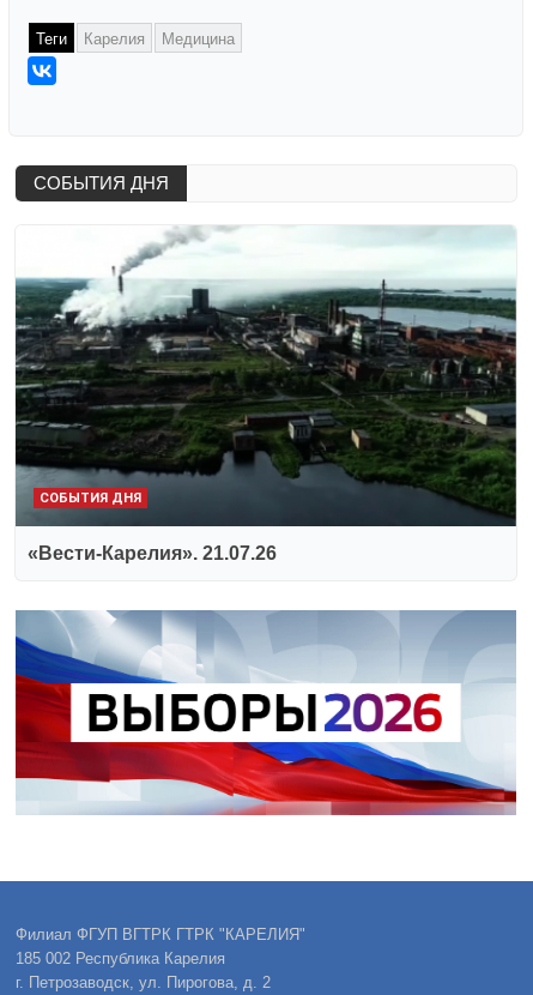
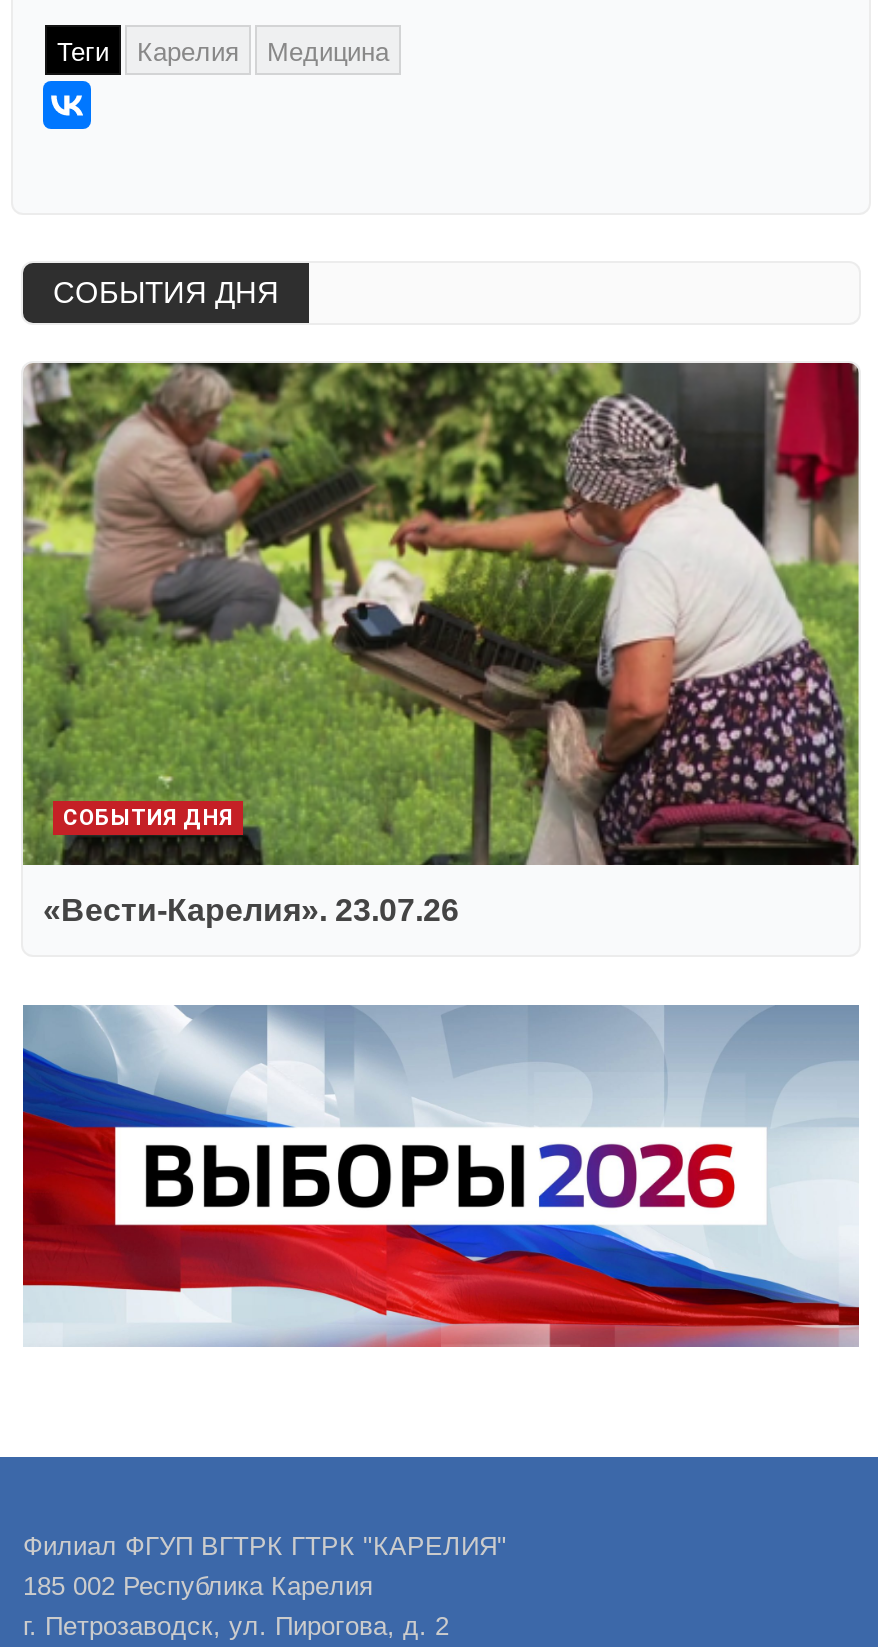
[14,225,517,563] [image] | «Вести-Карелия». 21.07.26 -> [21,361,861,927] [image] | «Вести-Карелия». 23.07.26

